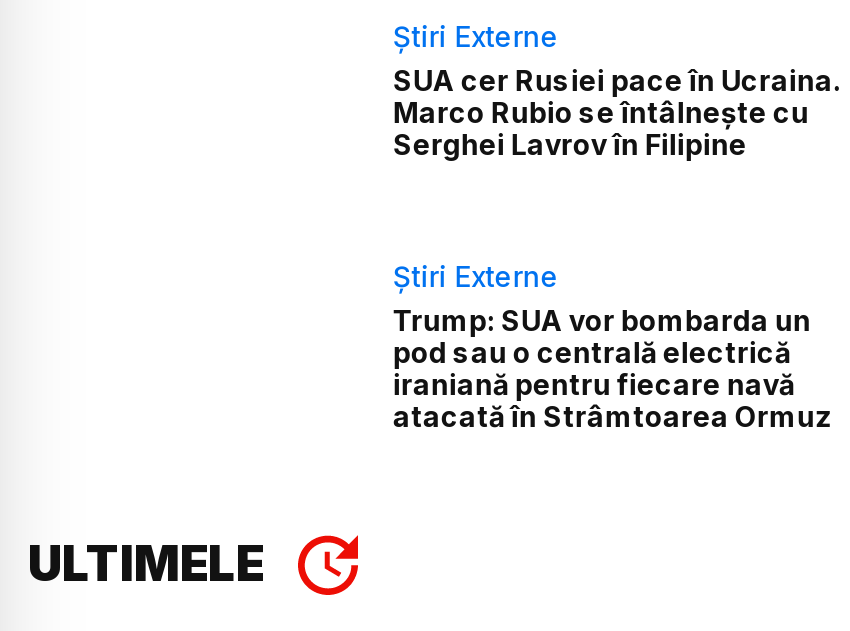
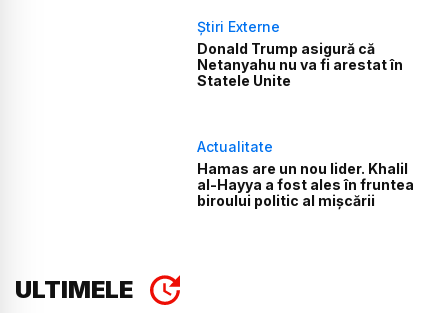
[393,64,841,162] SUA cer Rusiei pace în Ucraina. | Marco Rubio se întâlnește cu | Serghei Lavrov în Filipine -> [197,40,403,89] Donald Trump asigură că | Netanyahu nu va fi arestat în | Statele Unite
[393,260,831,434] Știri Externe | Trump: SUA vor bombarda un | pod sau o centrală electrică | iraniană pentru fiecare navă | atacată în Strâmtoarea Ormuz -> [197,138,414,209] Actualitate | Hamas are un nou lider. Khalil | al-Hayya a fost ales în fruntea | biroului politic al mișcării

